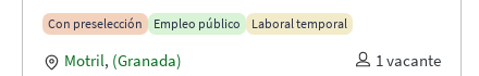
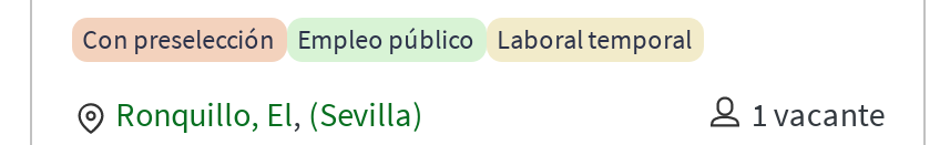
[64,50,181,70] Motril, (Granada) -> [116,94,424,136] Ronquillo, El, (Sevilla)

